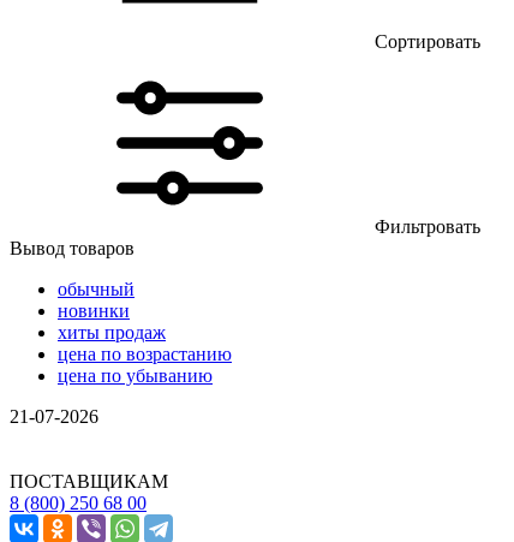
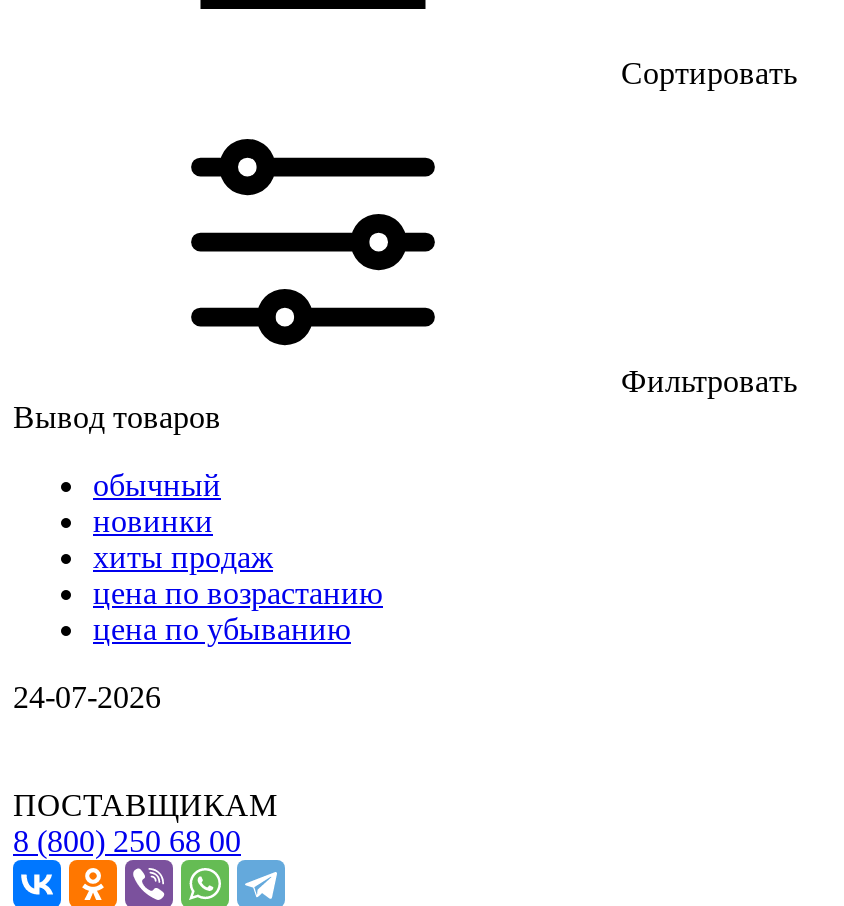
[10,406,98,426] 21-07-2026 -> [13,680,161,714] 24-07-2026

